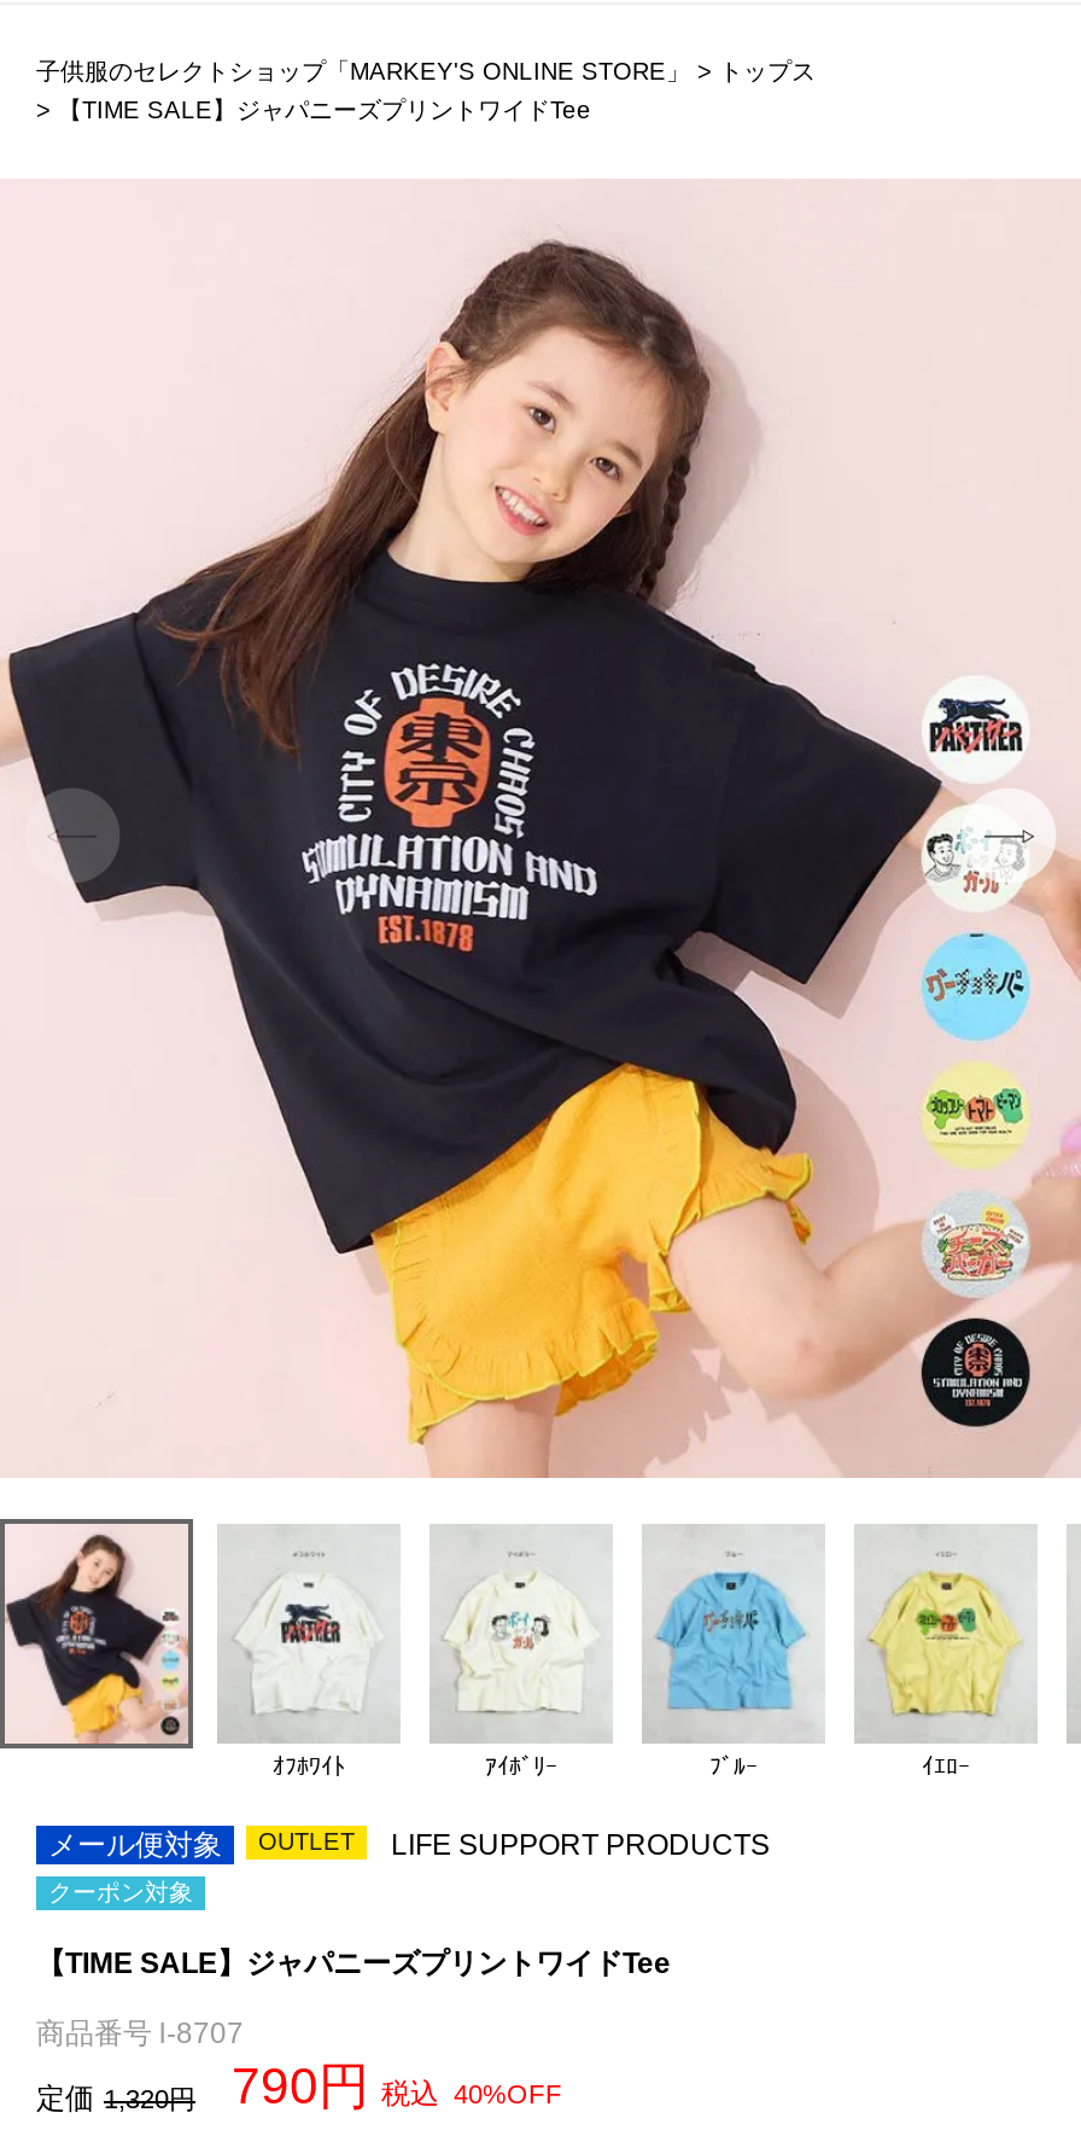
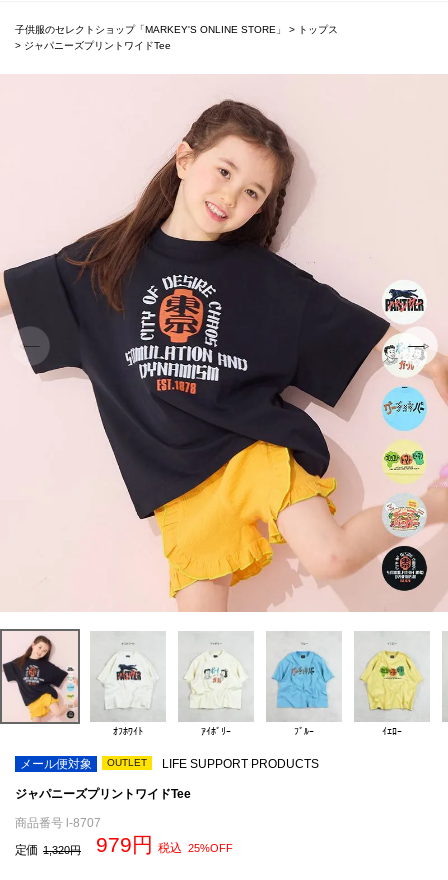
[58,97,591,123] 【TIME SALE】ジャパニーズプリントワイドTee -> [24,40,171,51] ジャパニーズプリントワイドTee
[36,1878,671,1980] クーポン対象 | 【TIME SALE】ジャパニーズプリントワイドTee -> [15,787,191,801] ジャパニーズプリントワイドTee
[232,2057,319,2113] 790 -> [96,833,132,856] 979
[381,2076,562,2110] 税込 40%OFF -> [158,841,233,855] 税込 25%OFF

